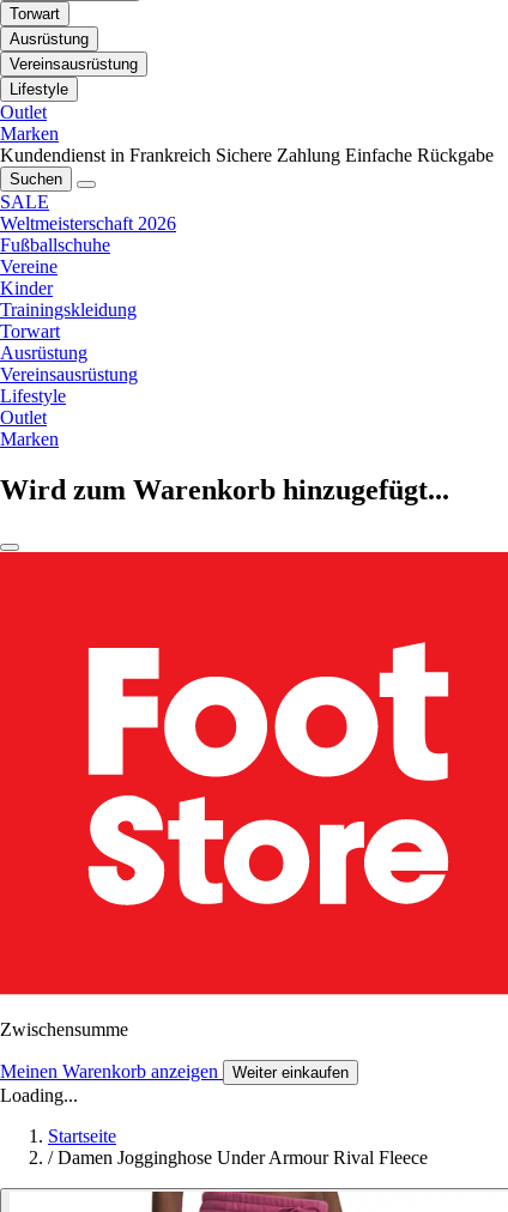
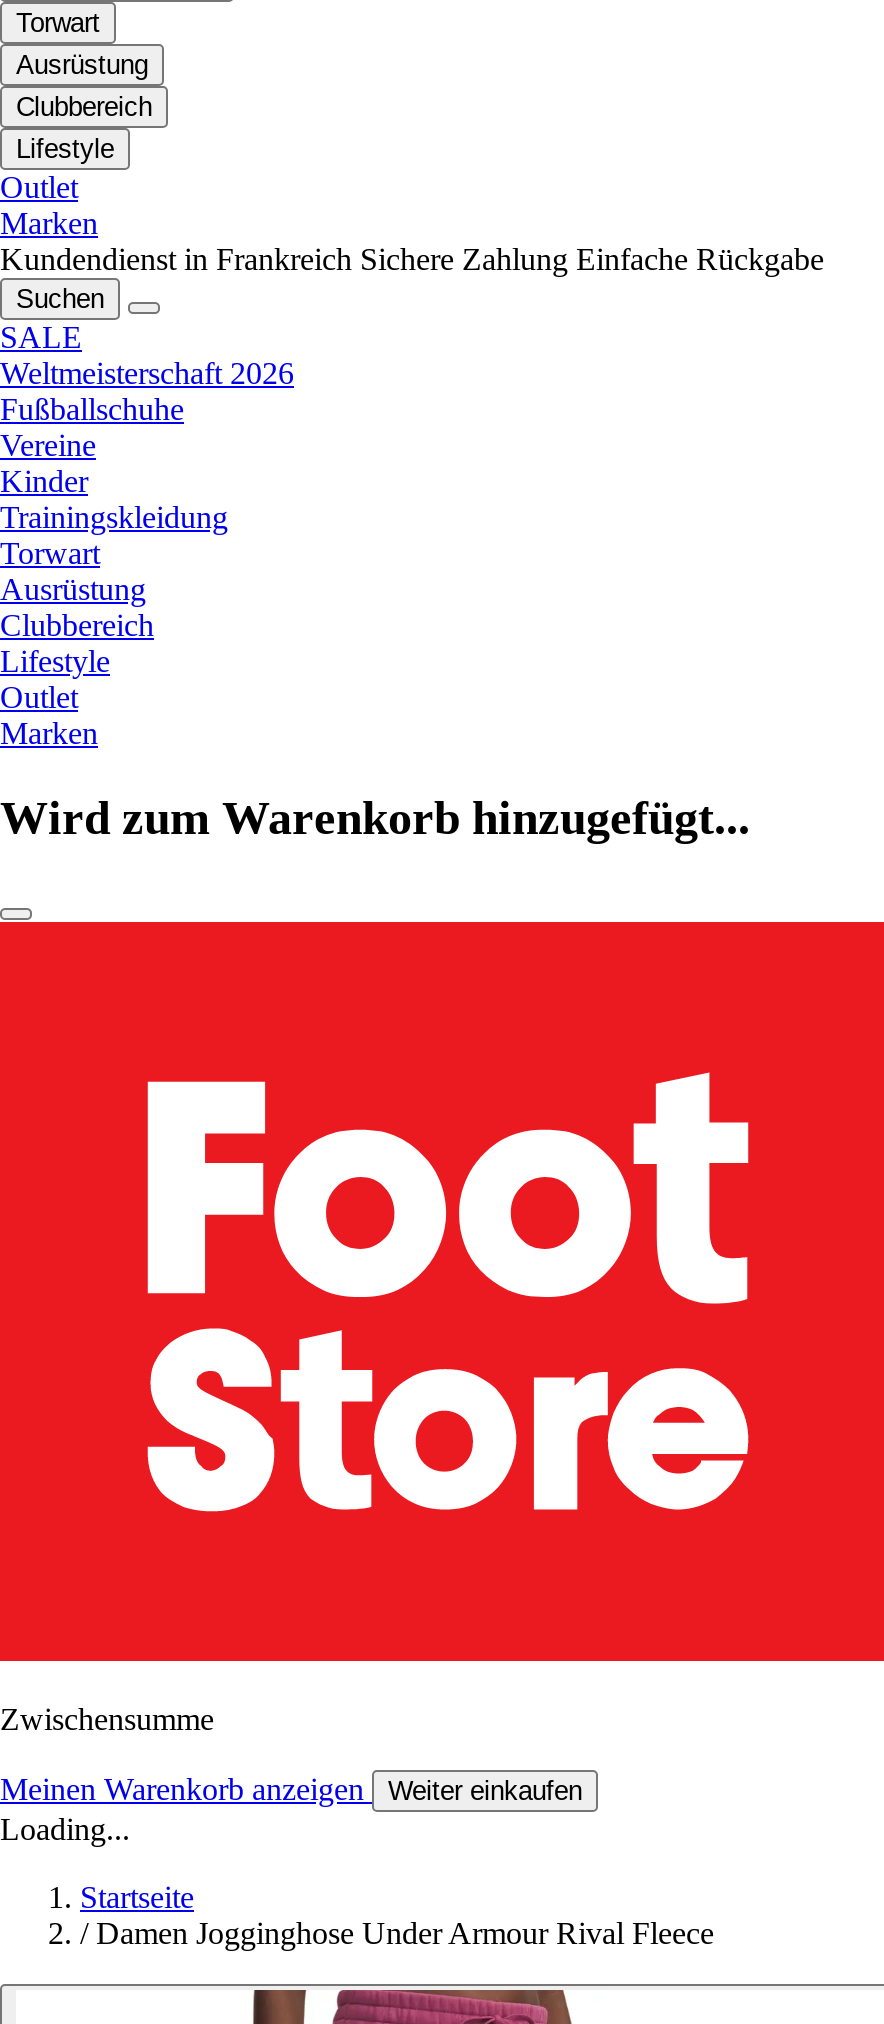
[10,56,138,74] Vereinsausrüstung -> [16,93,152,123] Clubbereich
[0,365,138,385] Vereinsausrüstung -> [0,609,154,643] Clubbereich

